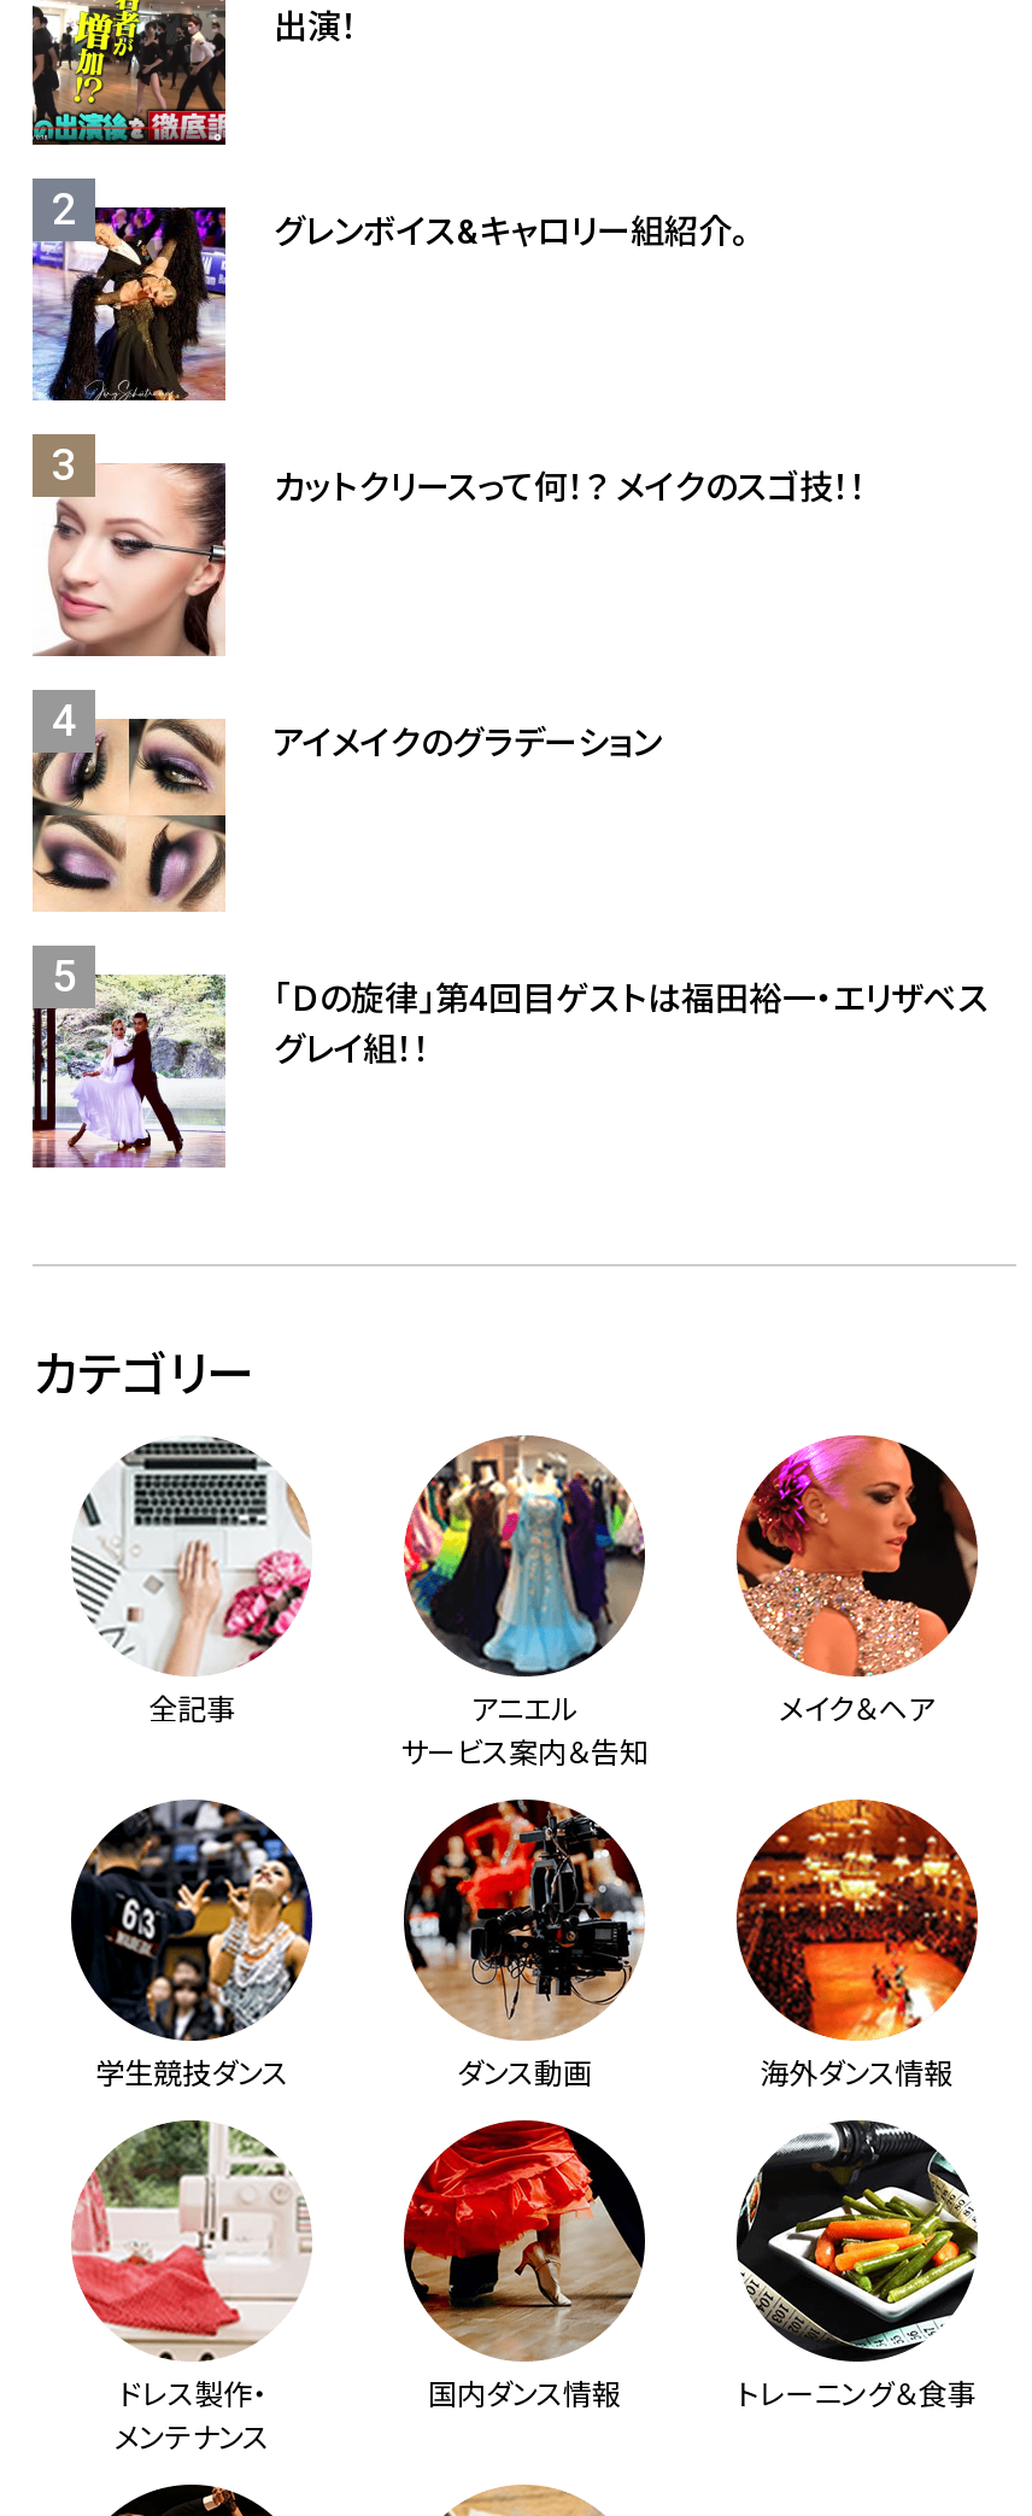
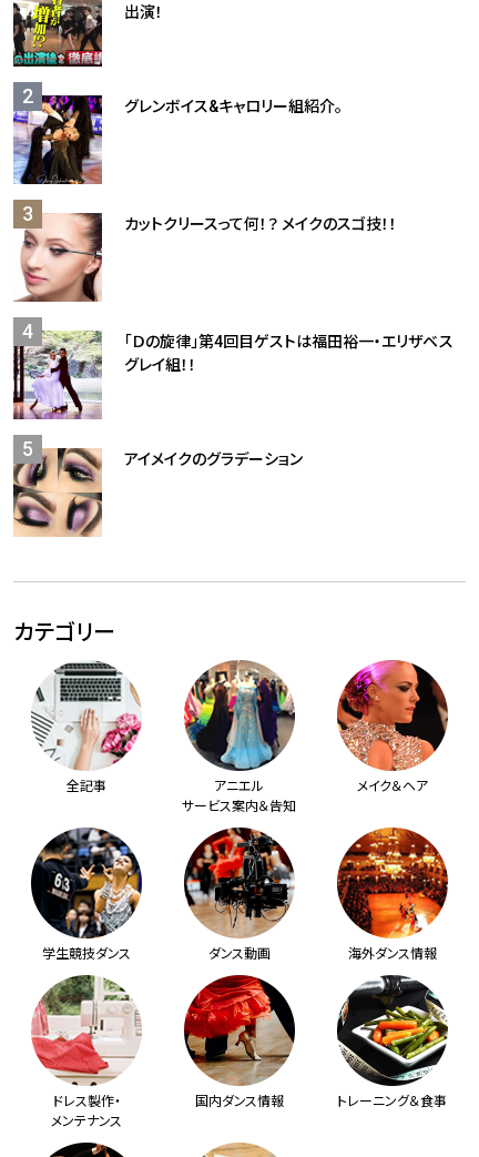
moved [33,716,662,912] -> [13,447,303,537]: [image] | アイメイクのグラデーション
moved [28,970,990,1172] -> [11,328,453,422]: [image] | 「Ｄの旋律」第4回目ゲストは福田裕一・エリザベス | グレイ組！！

